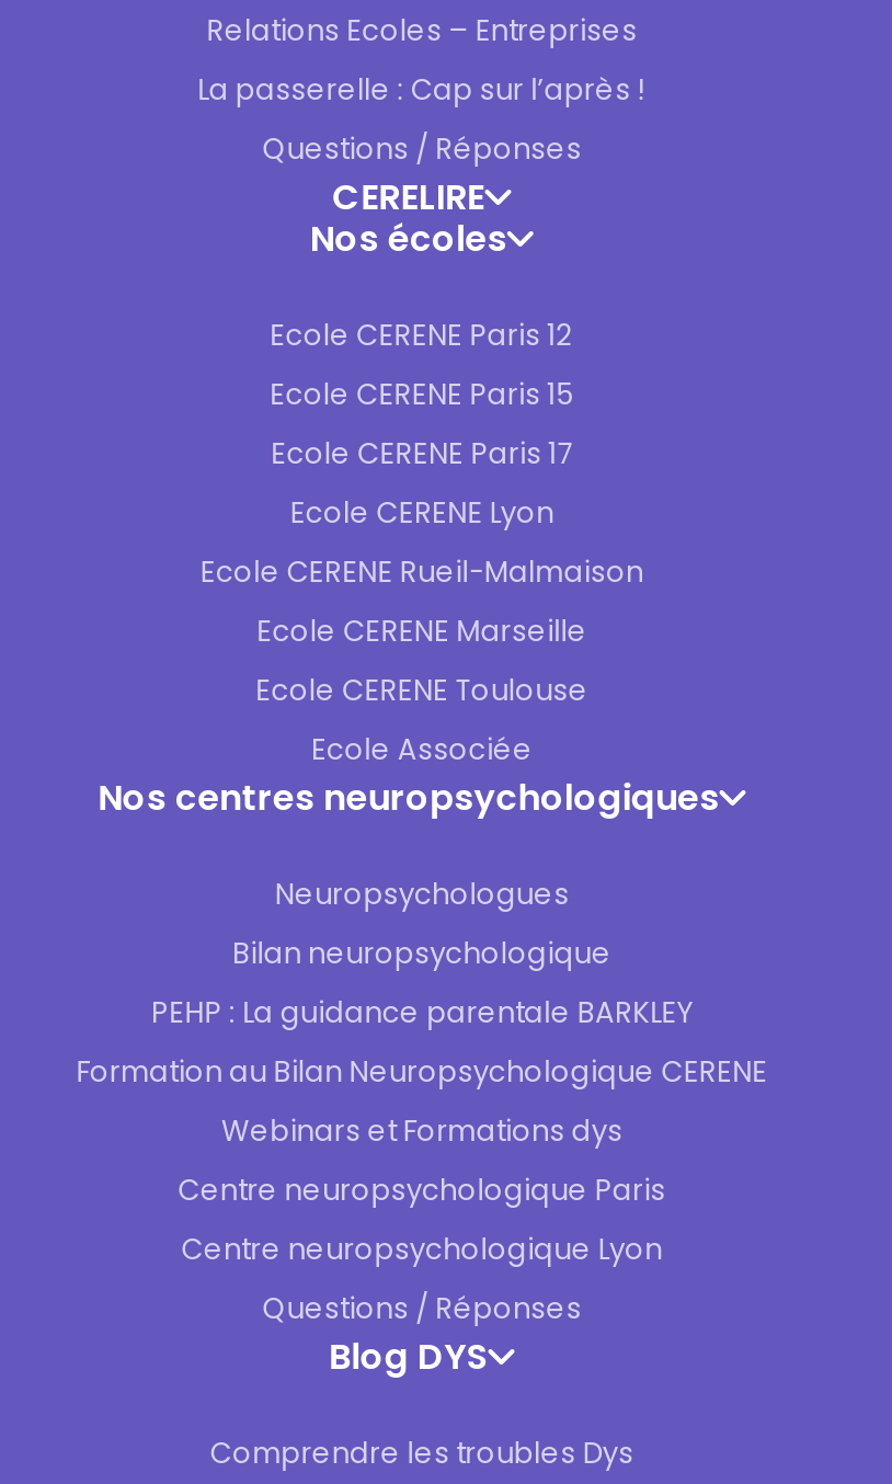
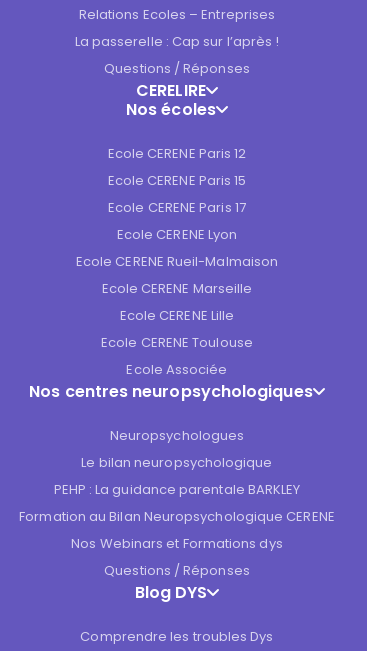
none -> [120,306,234,325] Ecole CERENE Lille
moved [98,670,719,915] -> [29,333,313,445]: Ecole CERENE Toulouse | Ecole Associée | Nos centres neuropsychologiques | Neuropsychologues
[232,933,611,974] Bilan neuropsychologique -> [81,453,273,472] Le bilan neuropsychologique
moved [76,992,768,1093] -> [19,480,335,526]: PEHP : La guidance parentale BARKLEY | Formation au Bilan Neuropsychologique CERENE
[178,1110,666,1270] Webinars et Formations dys | Centre neuropsychologique Paris | Centre neuropsychologique Lyon -> [71,534,283,553] Nos Webinars et Formations dys

